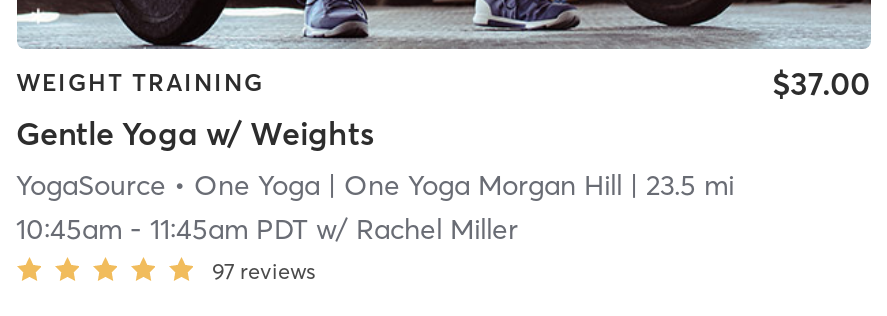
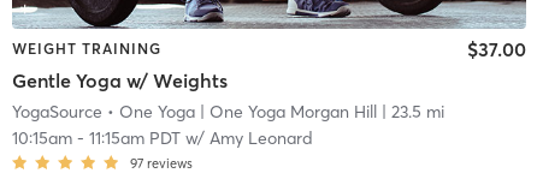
[16,212,518,248] 10:45am - 11:45am PDT w/ Rachel Miller -> [11,127,312,149] 10:15am - 11:15am PDT w/ Amy Leonard

